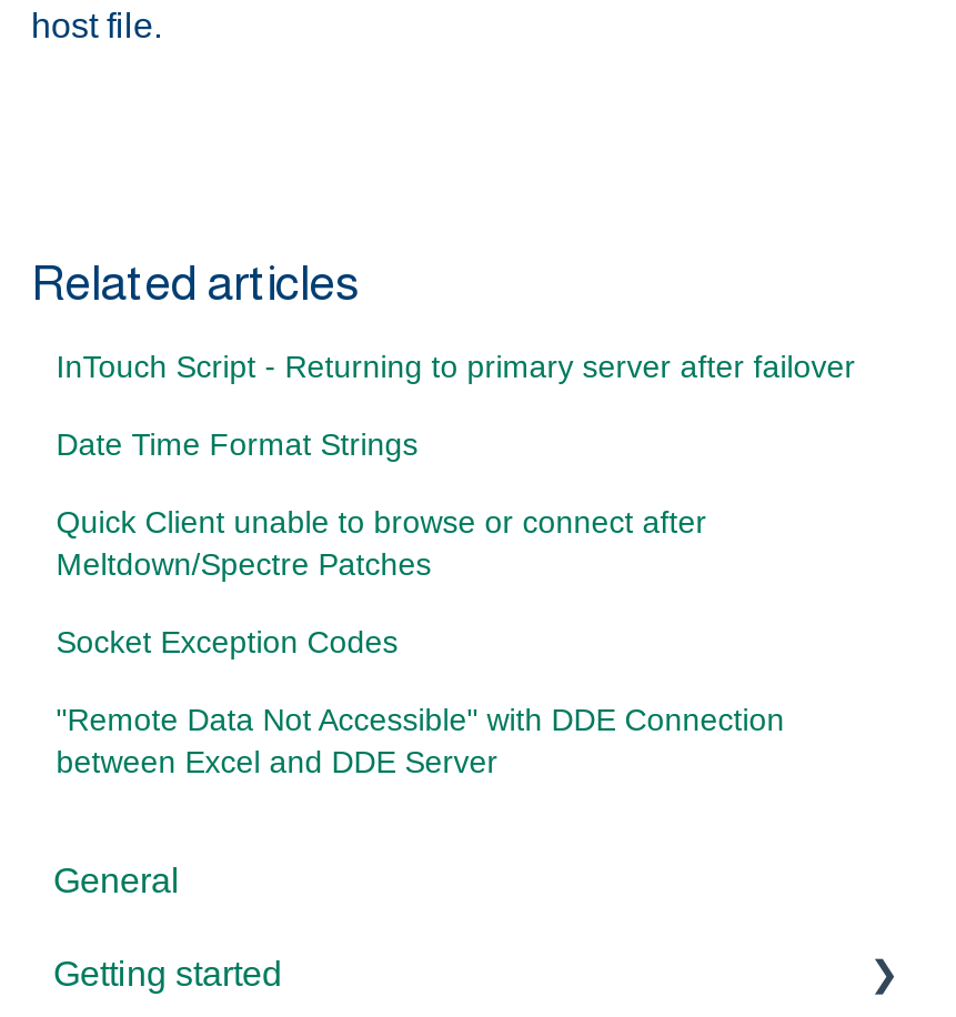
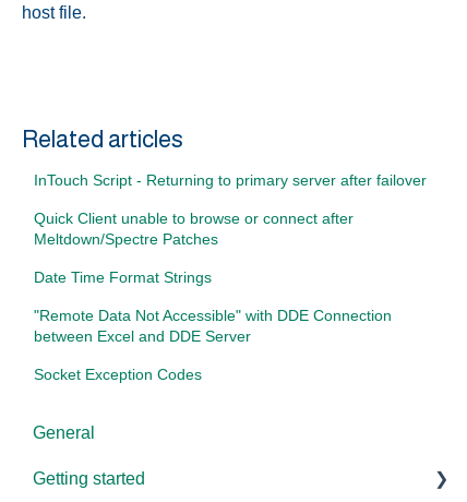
moved [56,427,418,463] -> [34,269,212,286]: Date Time Format Strings
moved [56,505,707,583] -> [34,210,354,248]: Quick Client unable to browse or connect after | Meltdown/Spectre Patches
moved [56,625,398,661] -> [34,366,202,384]: Socket Exception Codes
moved [56,703,784,781] -> [34,307,392,345]: "Remote Data Not Accessible" with DDE Connection | between Excel and DDE Server

